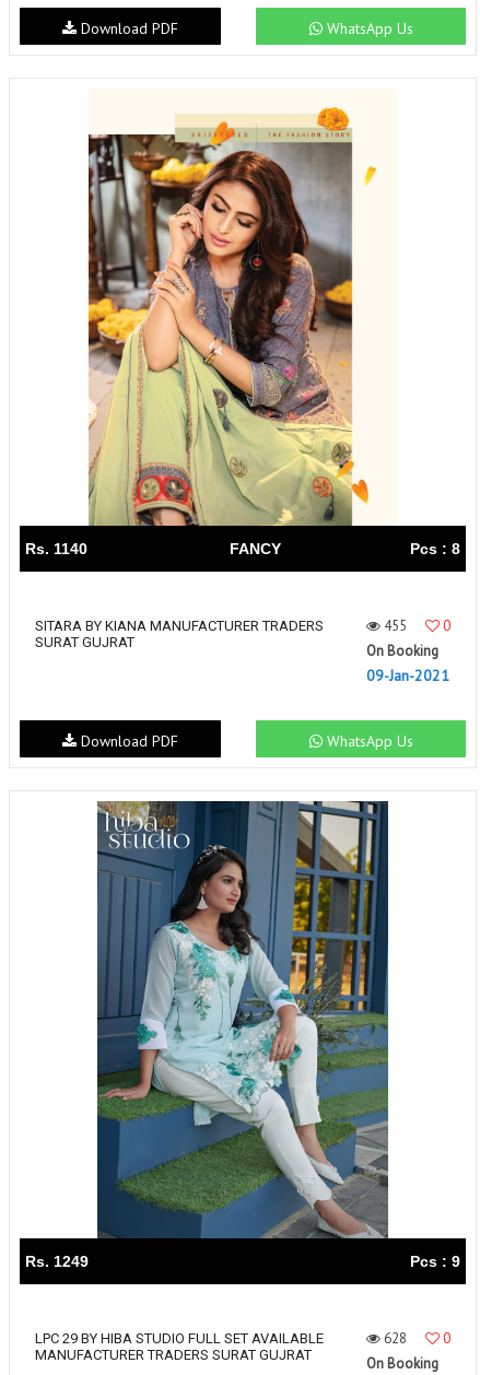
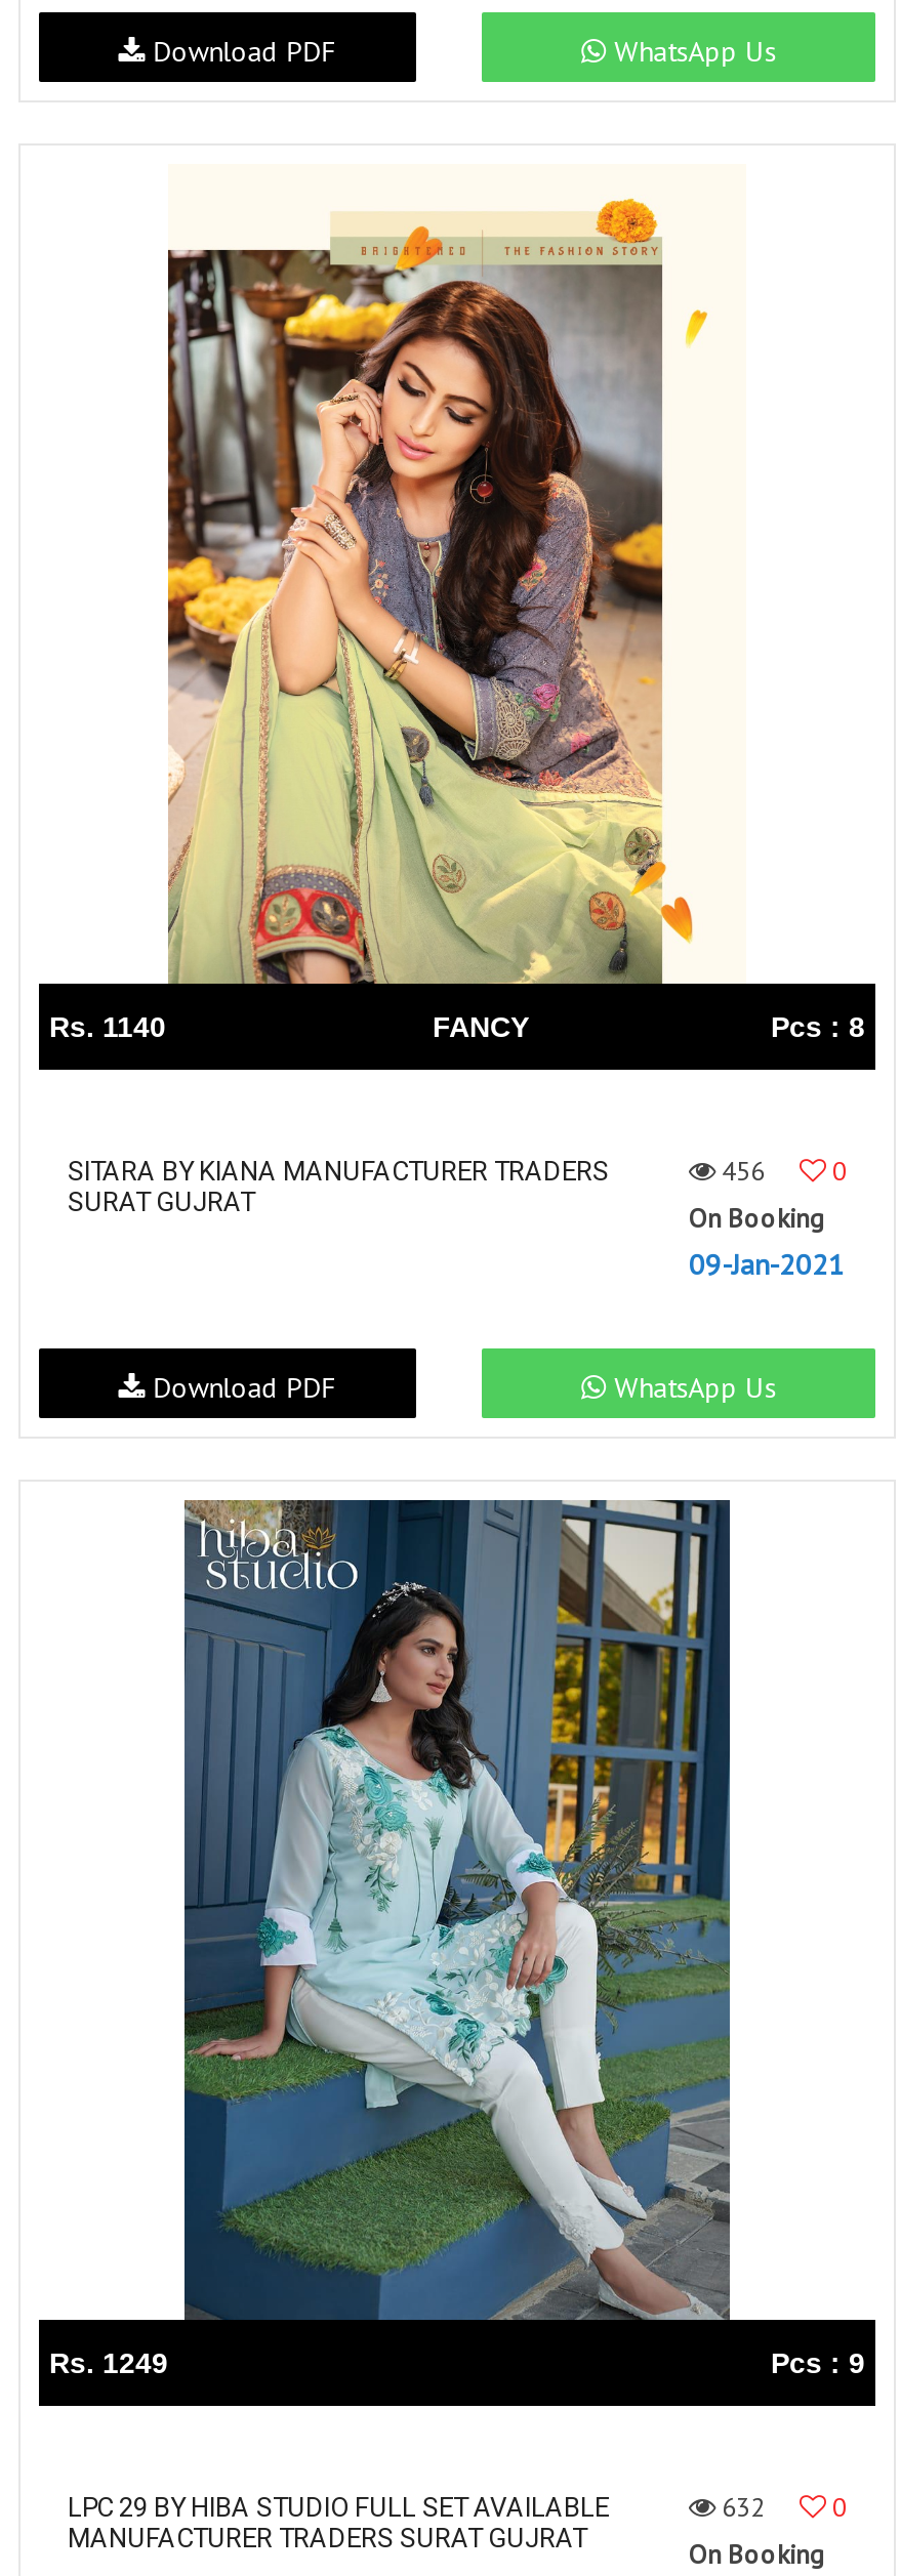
[384,617,450,635] 455 0 -> [722,1154,847,1189] 456 0
[384,1329,450,1348] 628 0 -> [722,2490,847,2525] 632 0

